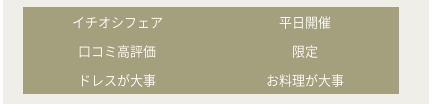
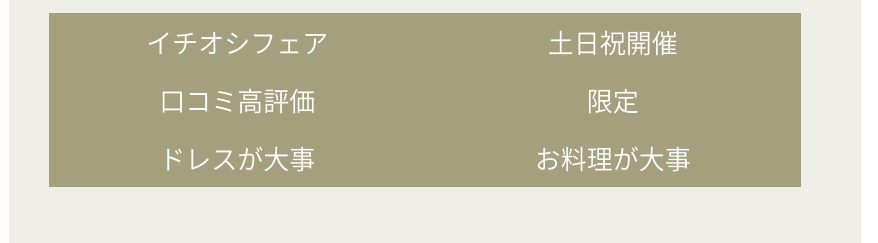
[279,12,331,31] 平日開催 -> [548,22,678,60] 土日祝開催

